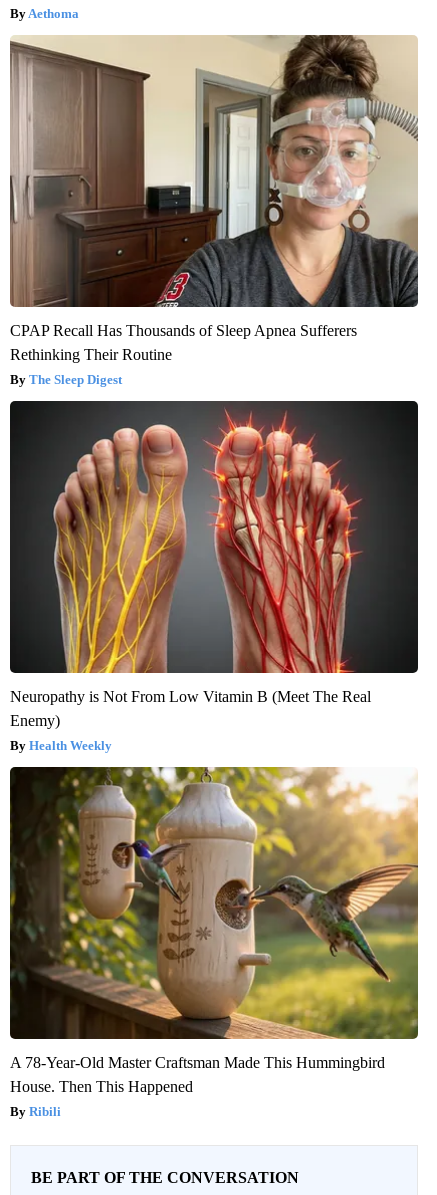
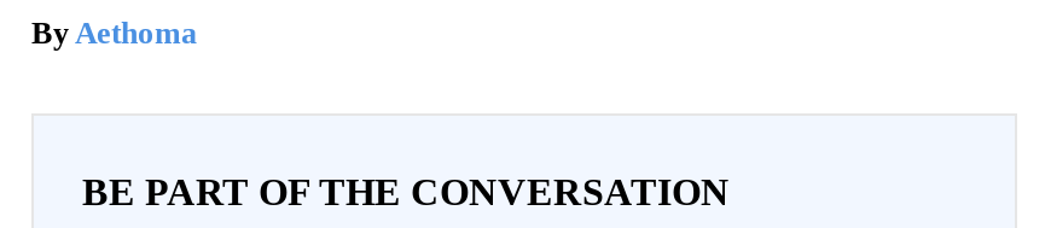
[9,34,419,387] [image] | CPAP Recall Has Thousands of Sleep Apnea Sufferers | Rethinking Their Routine | The Sleep Digest -> none
[9,400,419,753] [image] | Neuropathy is Not From Low Vitamin B (Meet The Real | Enemy) | Health Weekly -> none
[9,766,419,1119] [image] | A 78-Year-Old Master Craftsman Made This Hummingbird | House. Then This Happened | Ribili -> none

